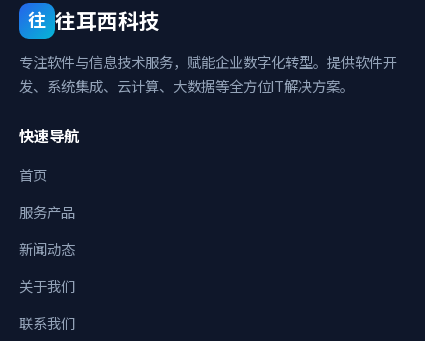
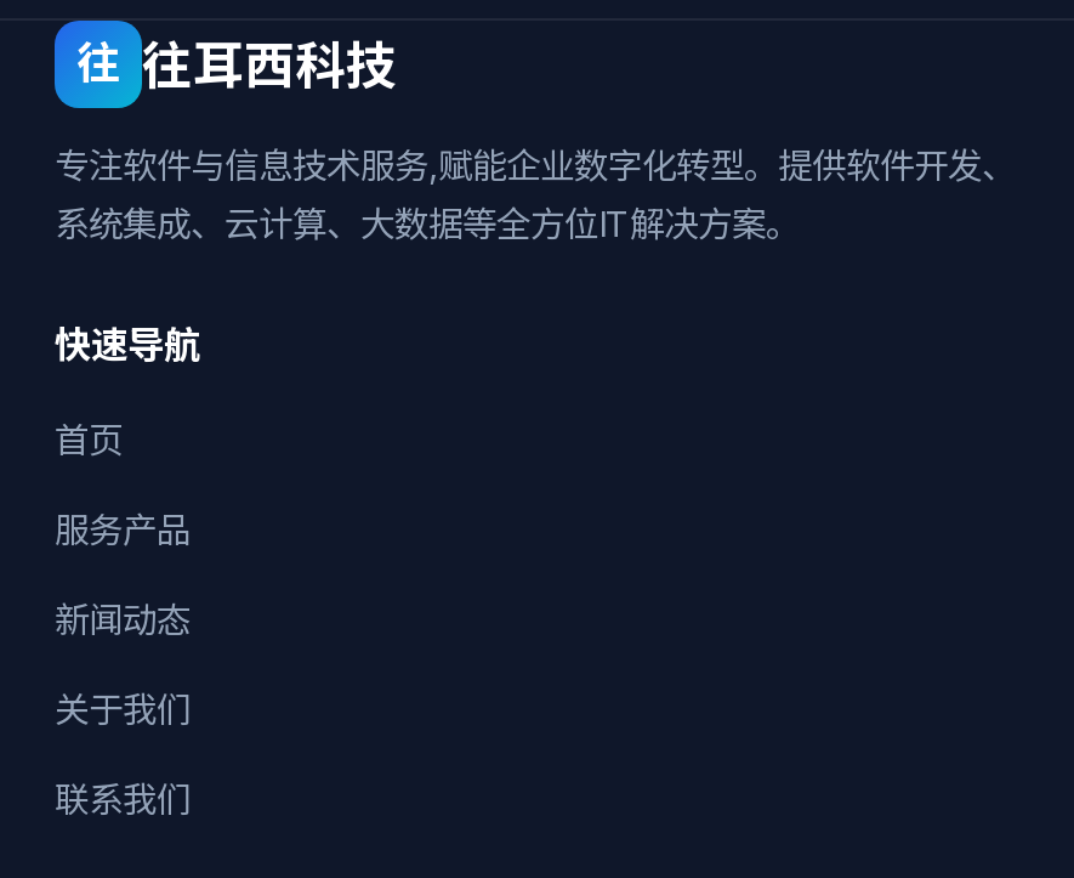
[19,54,397,95] 专注软件与信息技术服务，赋能企业数字化转型。提供软件开 | 发、系统集成、云计算、大数据等全方位IT解决方案。 -> [55,145,1016,244] 专注软件与信息技术服务,赋能企业数字化转型。提供软件开发、 | 系统集成、云计算、大数据等全方位IT解决方案。

